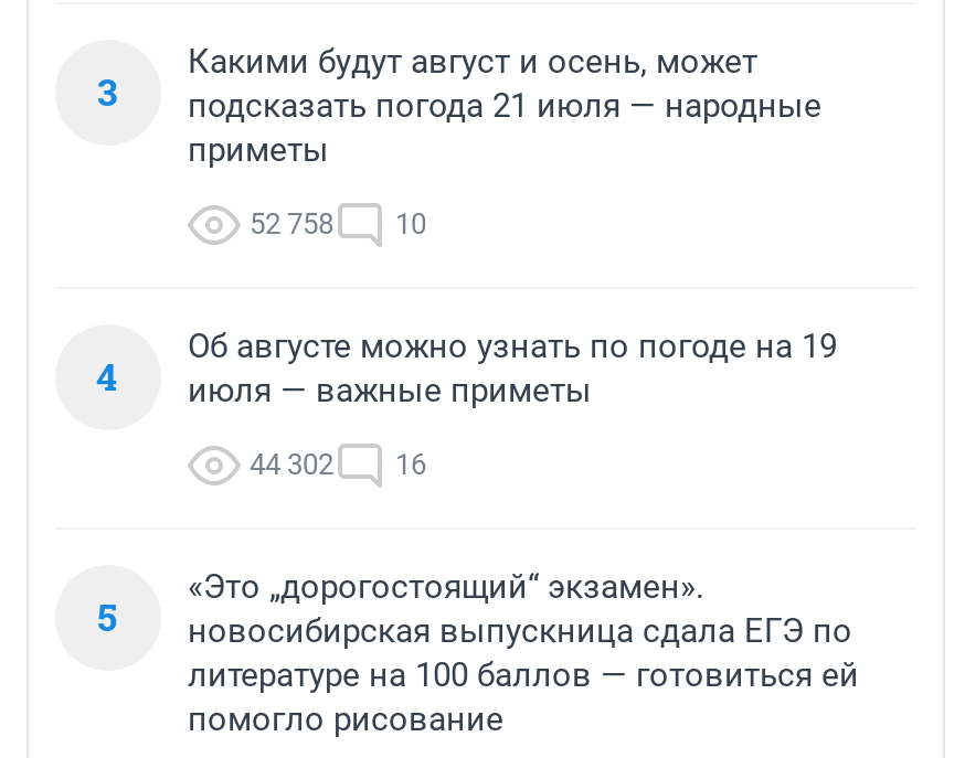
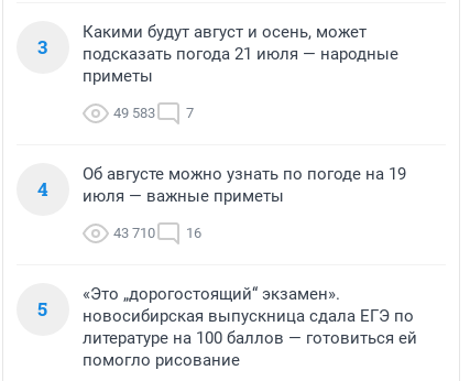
[250,208,333,241] 52 758 -> [113,105,155,121] 49 583
[395,208,426,241] 10 -> [186,105,194,121] 7
[250,448,426,481] 44 302 16 -> [113,225,201,241] 43 710 16

